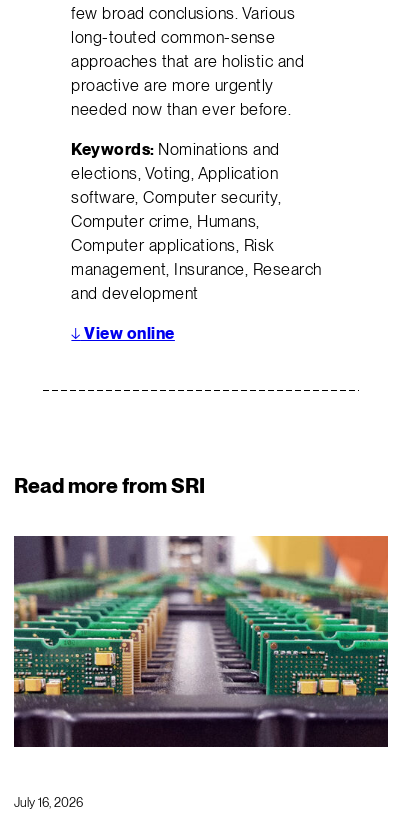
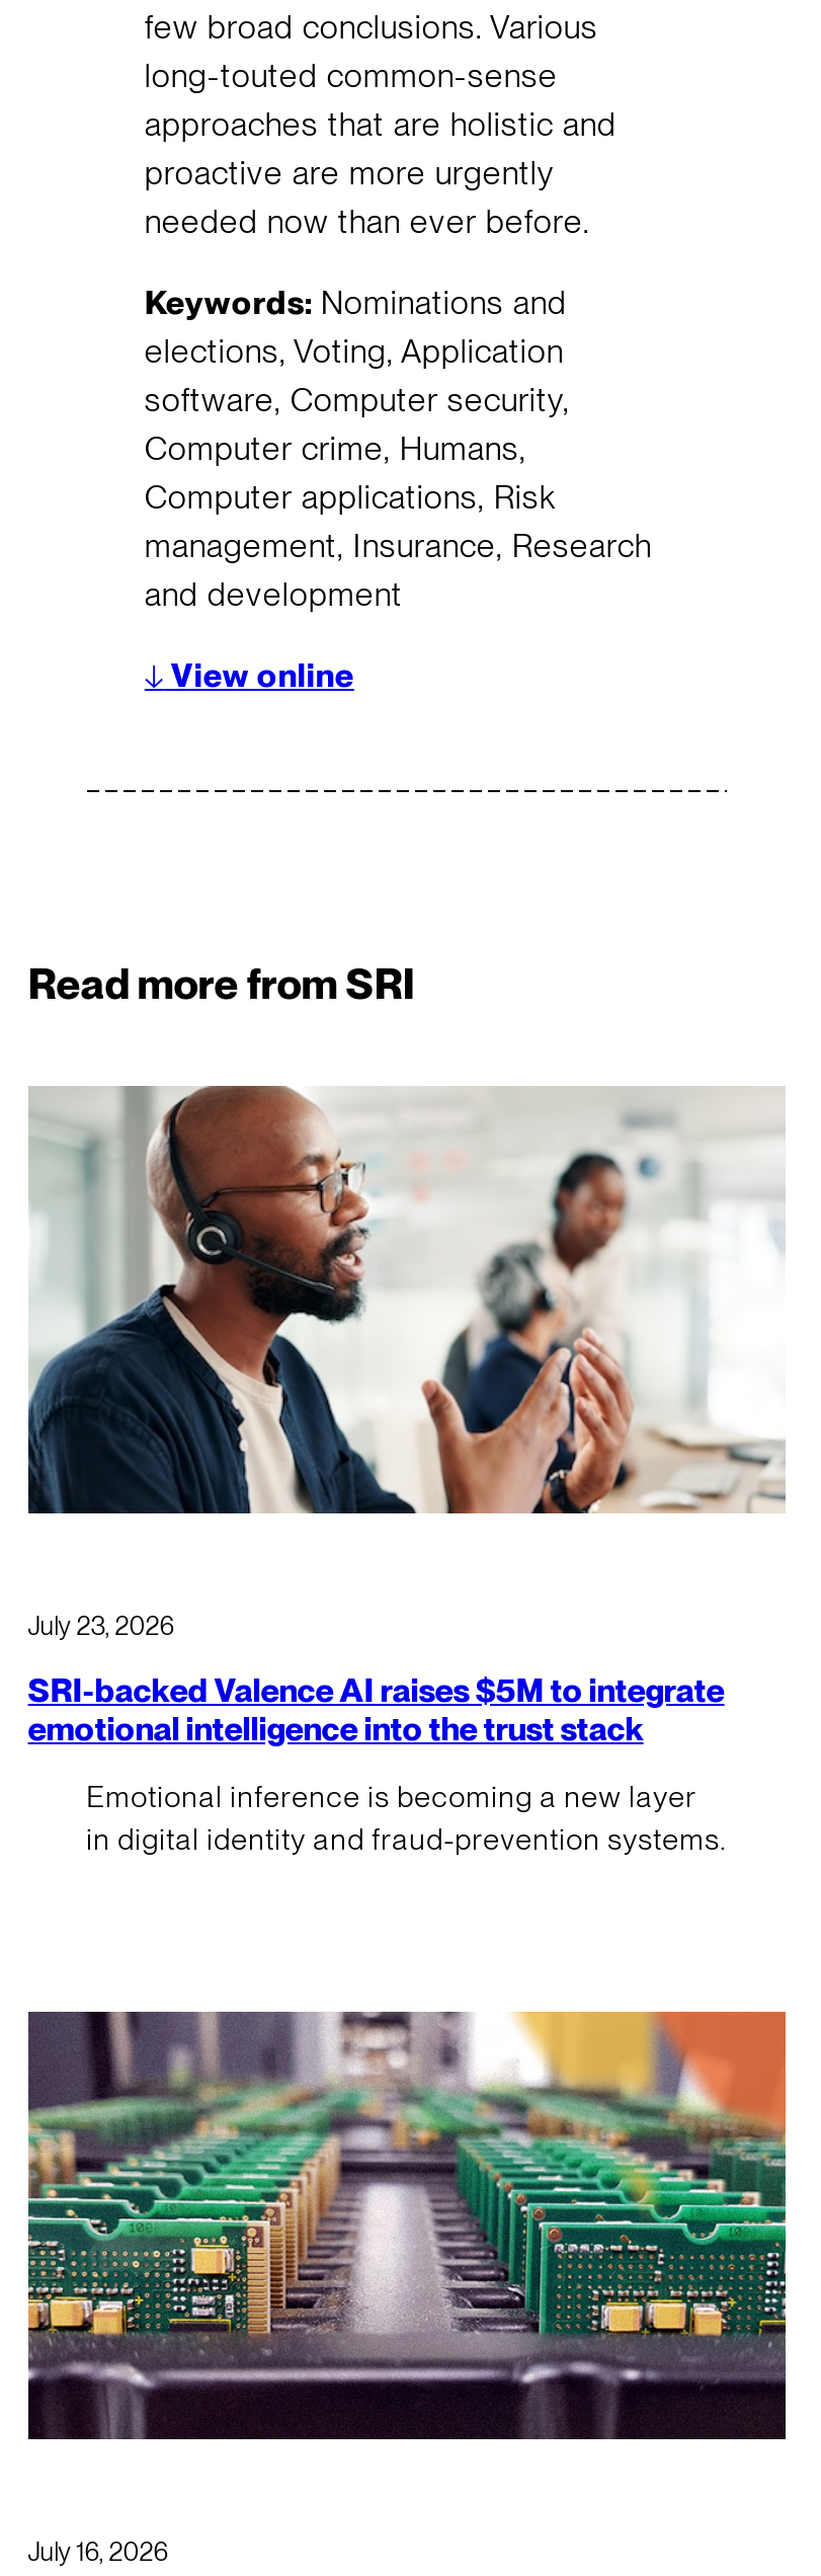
none -> [28,1611,727,1858] July 23, 2026 | SRI-backed Valence AI raises $5M to integrate | emotional intelligence into the trust stack | Emotional inference is becoming a new layer | in digital identity and fraud-prevention systems.
none -> [28,1086,786,1515] [image]

